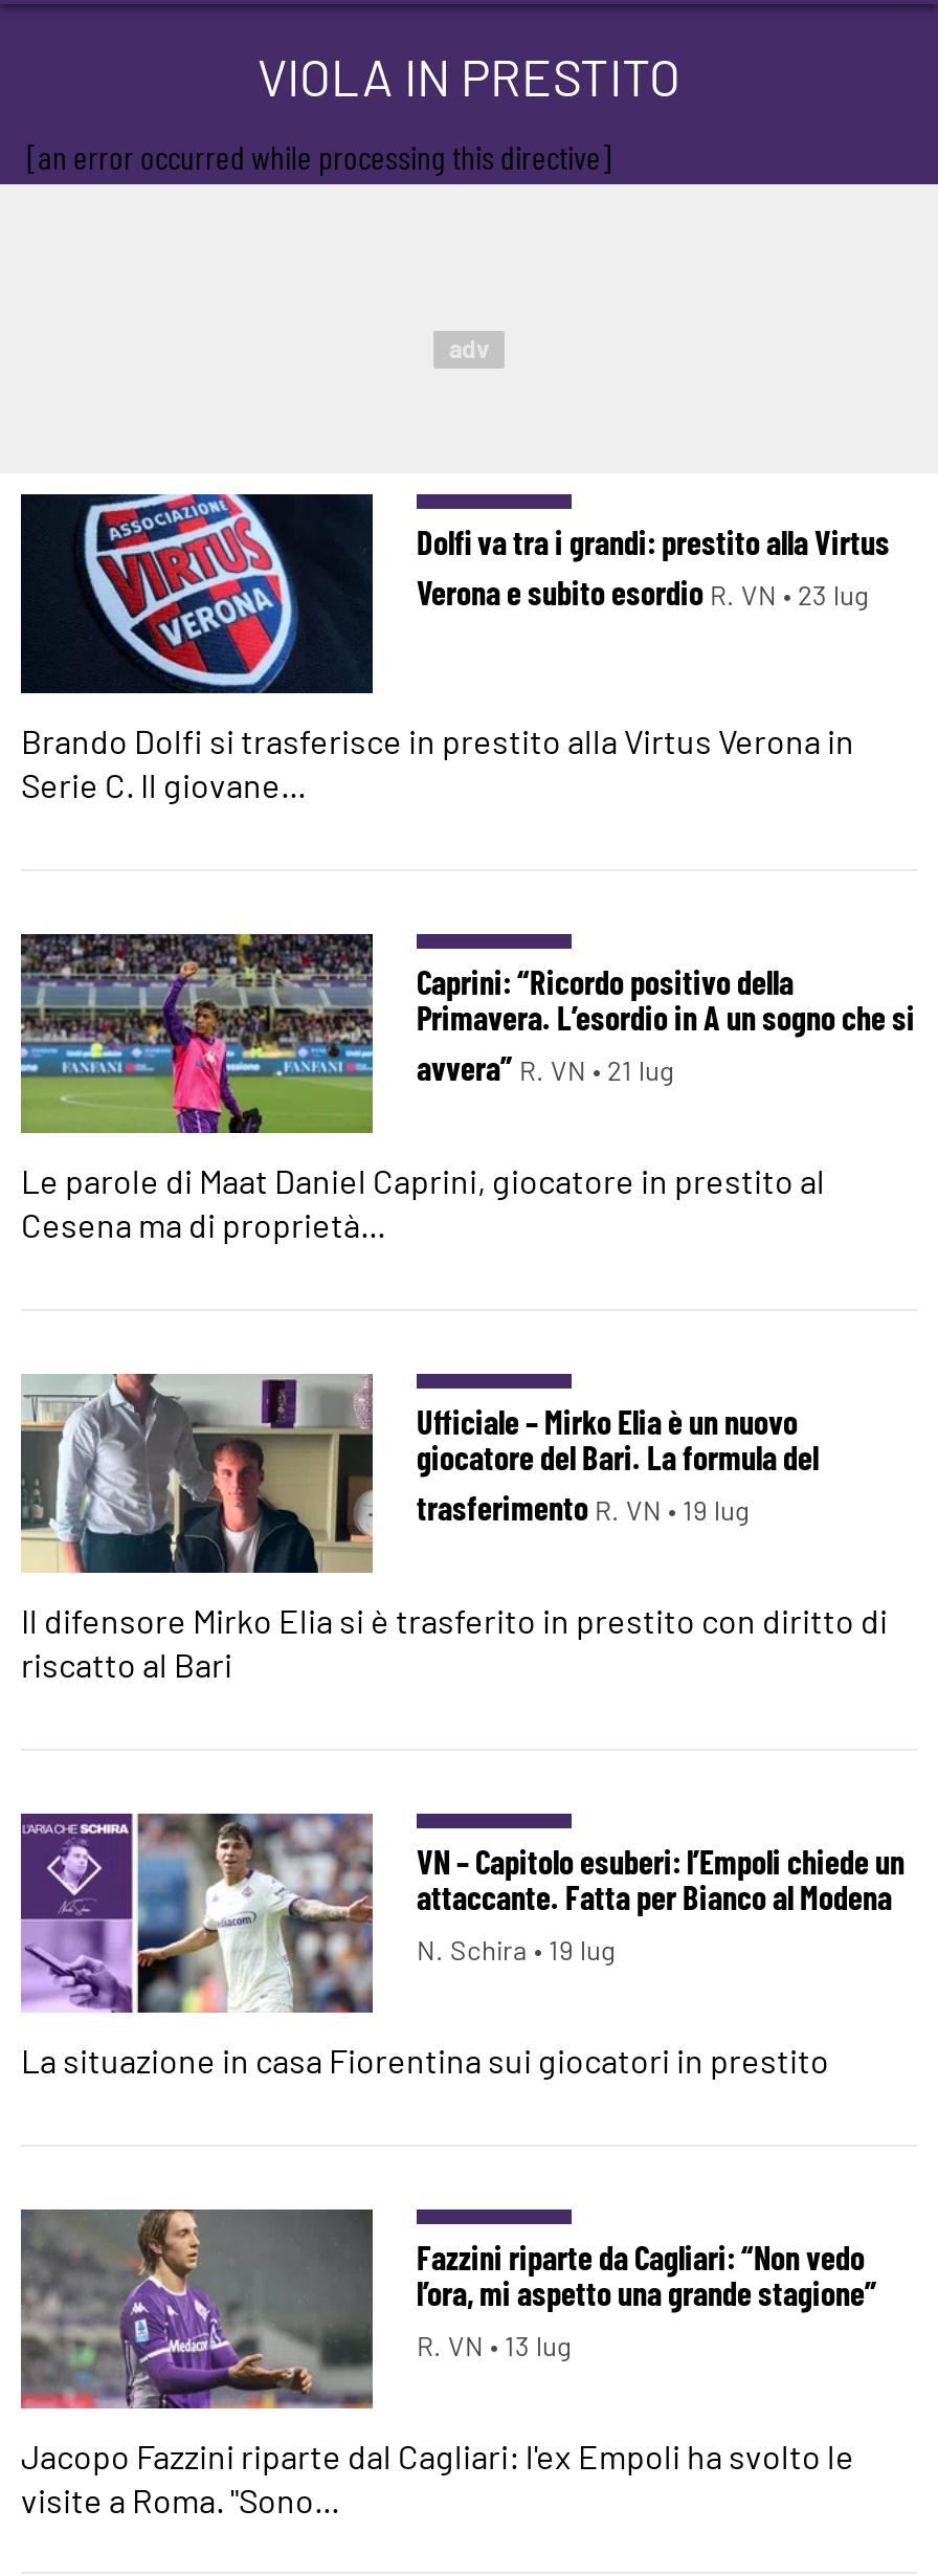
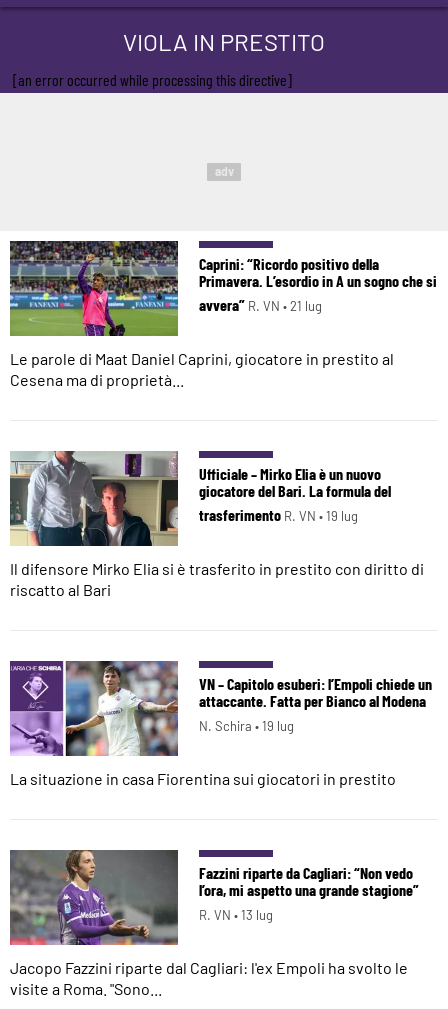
[19,492,854,805] [image] | Brando Dolfi si trasferisce in prestito alla Virtus Verona in | Serie C. Il giovane... -> none
[417,522,890,612] Dolfi va tra i grandi: prestito alla Virtus | Verona e subito esordio R. VN • 23 lug -> none

